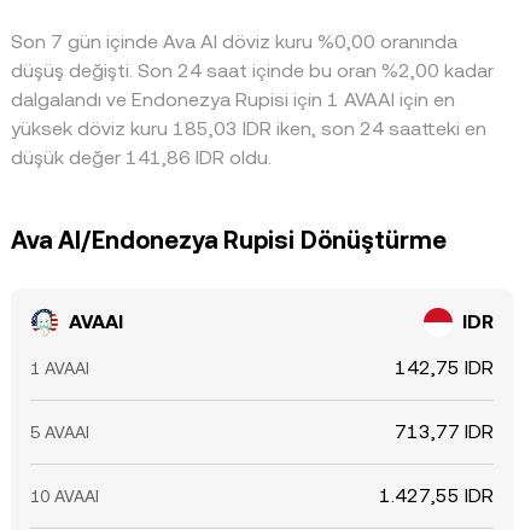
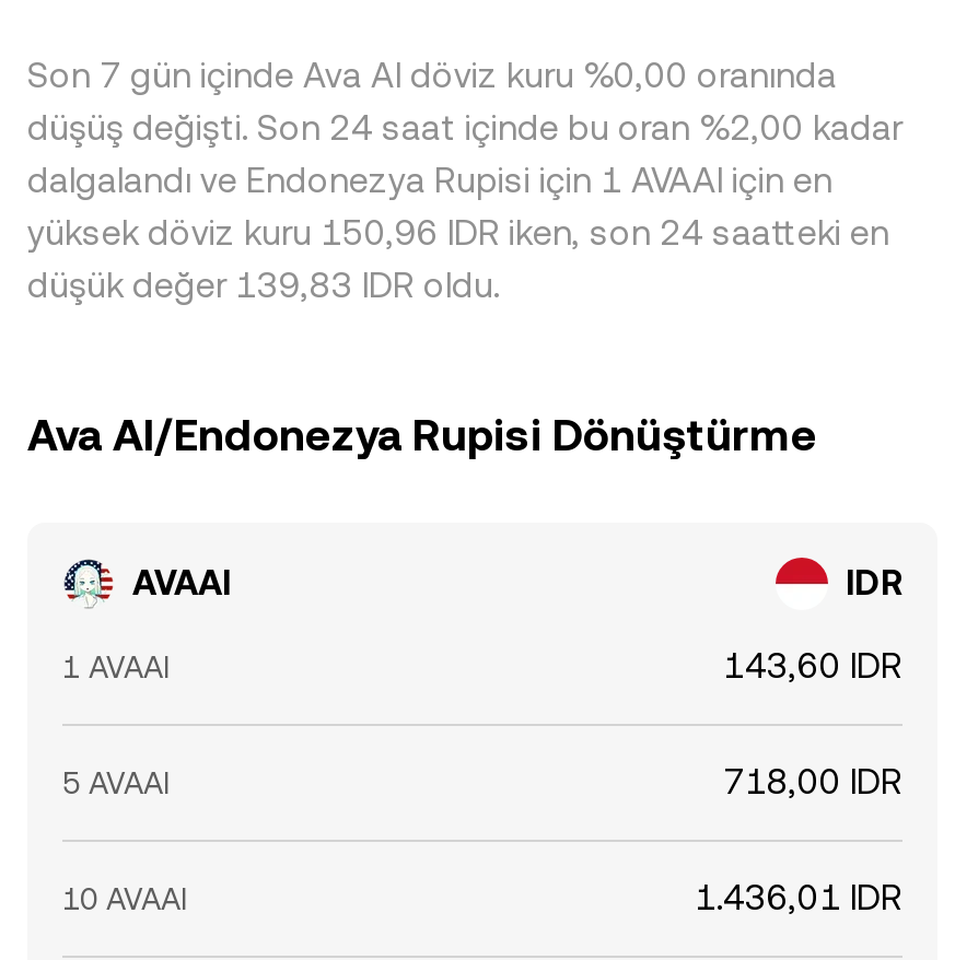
[11,117,486,140] yüksek döviz kuru 185,03 IDR iken, son 24 saatteki en -> [27,212,889,254] yüksek döviz kuru 150,96 IDR iken, son 24 saatteki en
[11,146,272,169] düşük değer 141,86 IDR oldu. -> [27,265,500,306] düşük değer 139,83 IDR oldu.
[395,356,494,379] 142,75 IDR -> [723,645,902,687] 143,60 IDR
[395,420,494,443] 713,77 IDR -> [723,761,902,803] 718,00 IDR
[379,484,494,507] 1.427,55 IDR -> [695,877,902,918] 1.436,01 IDR

